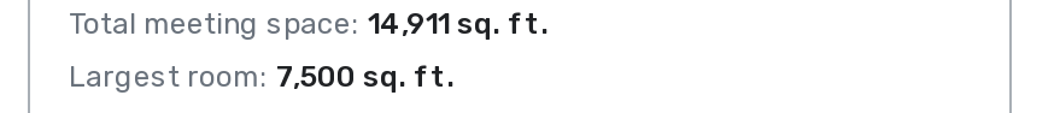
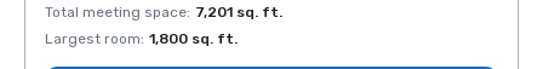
[69,7,549,41] Total meeting space: 14,911 sq. ft. -> [45,4,282,21] Total meeting space: 7,201 sq. ft.
[69,60,455,94] Largest room: 7,500 sq. ft. -> [45,30,238,47] Largest room: 1,800 sq. ft.

